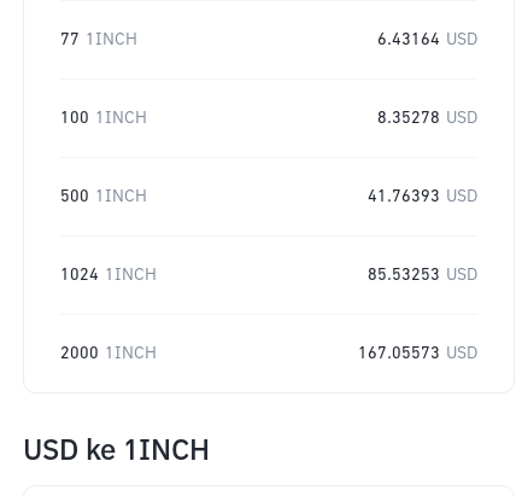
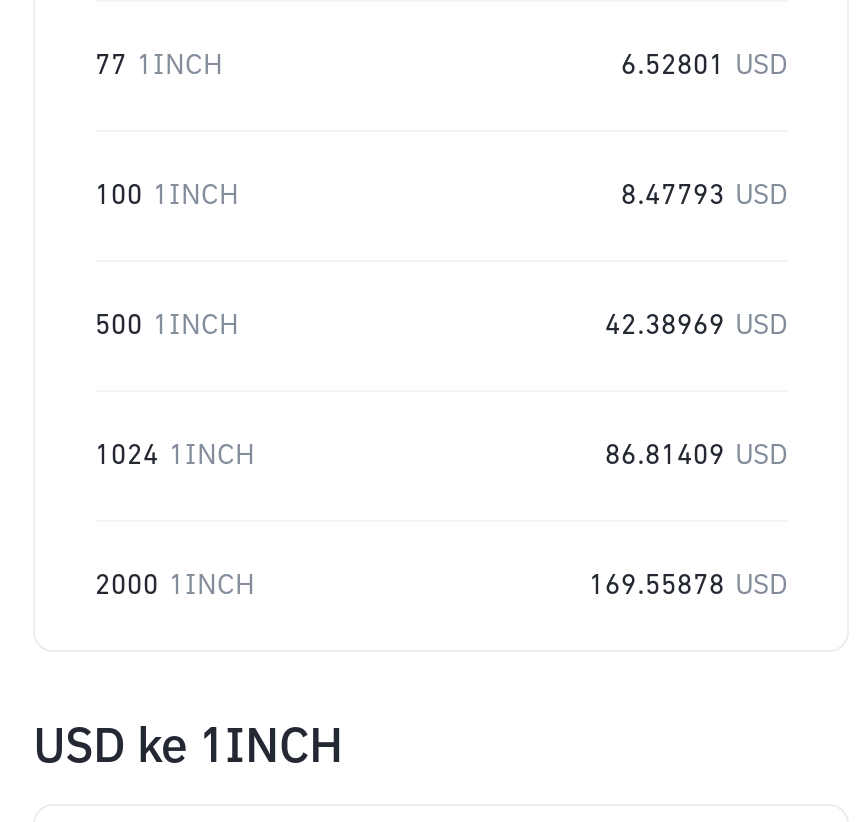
[377,31,477,48] 6.43164 USD -> [621,52,787,80] 6.52801 USD
[377,110,477,127] 8.35278 USD -> [621,182,787,210] 8.47793 USD
[368,188,477,205] 41.76393 USD -> [605,312,787,340] 42.38969 USD
[368,267,477,284] 85.53253 USD -> [605,442,787,470] 86.81409 USD
[358,345,477,362] 167.05573 USD -> [589,572,787,600] 169.55878 USD

